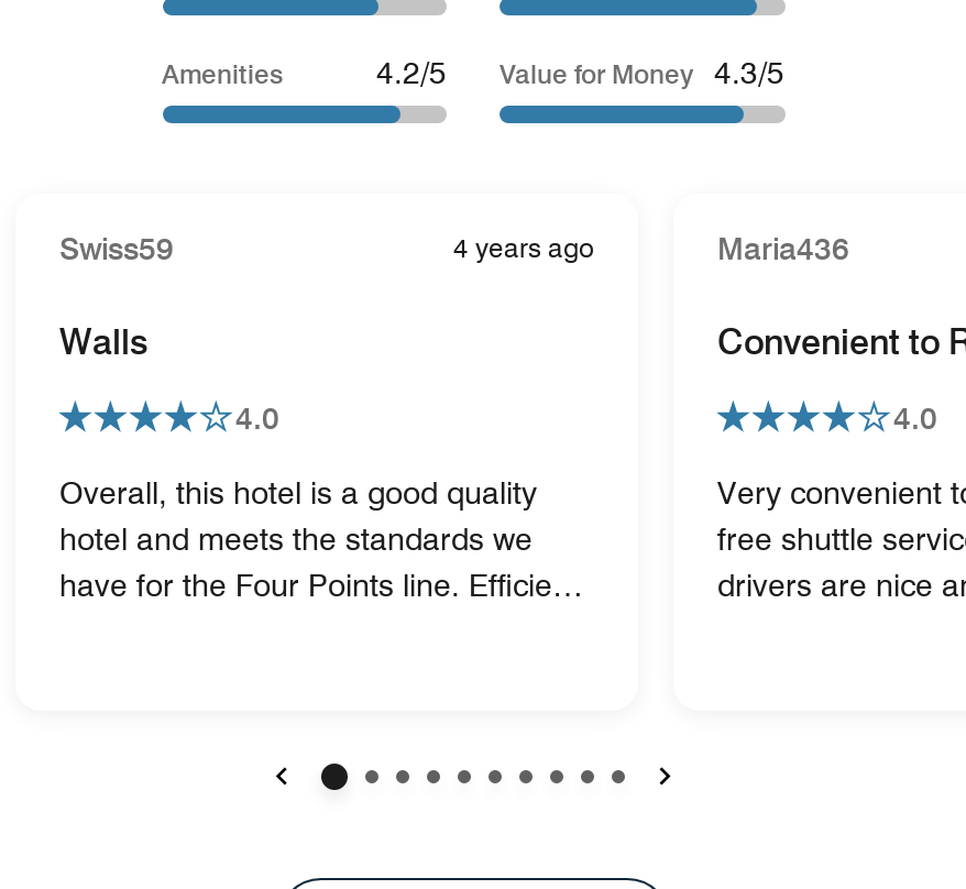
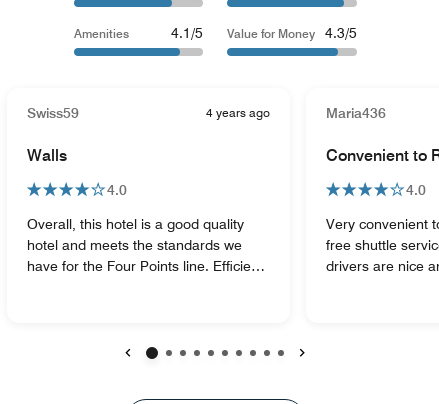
[376,55,784,91] 4.2/5 Value for Money 4.3/5 -> [171,25,356,41] 4.1/5 Value for Money 4.3/5

